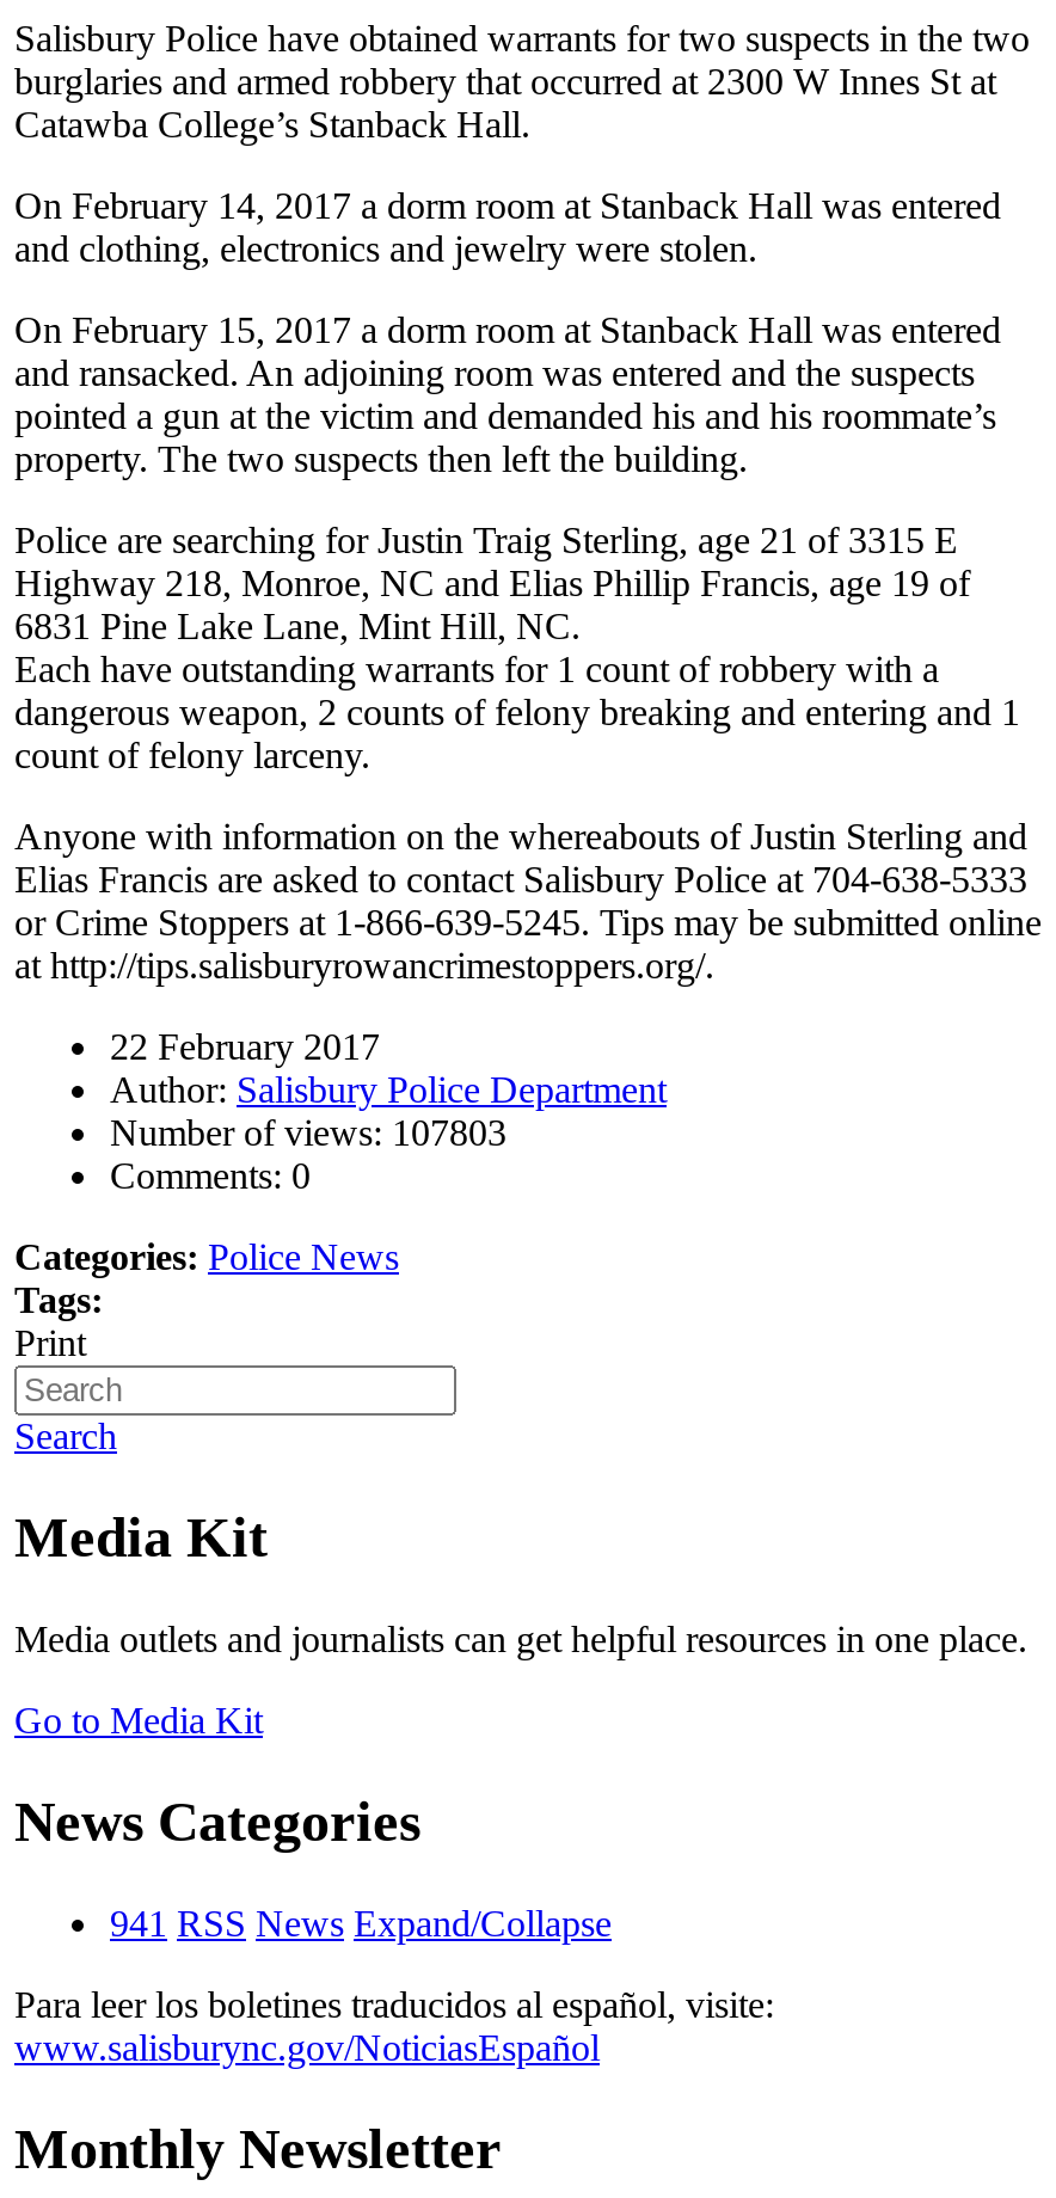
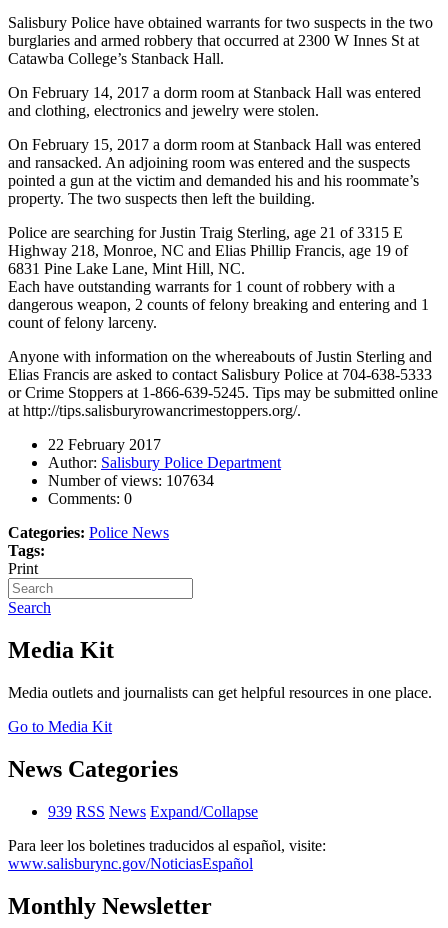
[110,1113,506,1153] Number of views: 107803 -> [48,472,214,489] Number of views: 107634
[110,1903,612,1943] 941 RSS News Expand/Collapse -> [48,803,258,820] 939 RSS News Expand/Collapse

